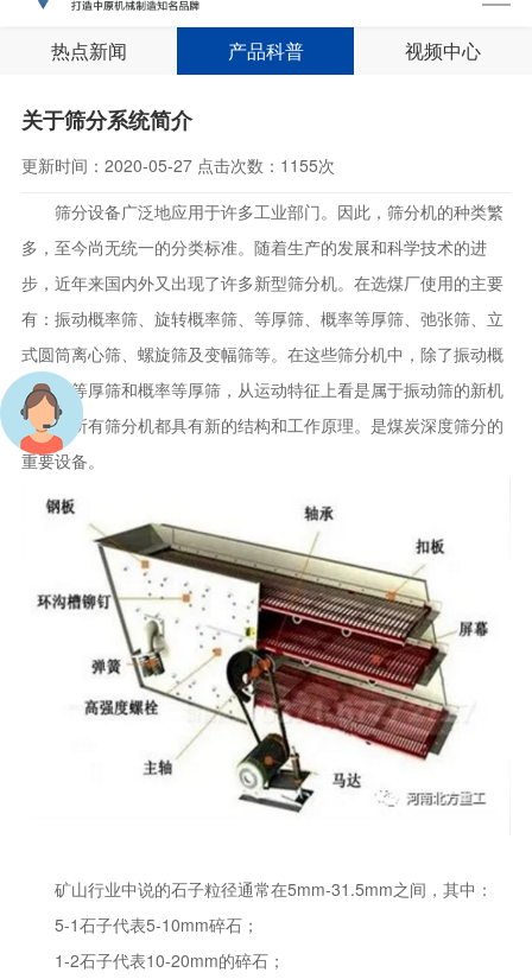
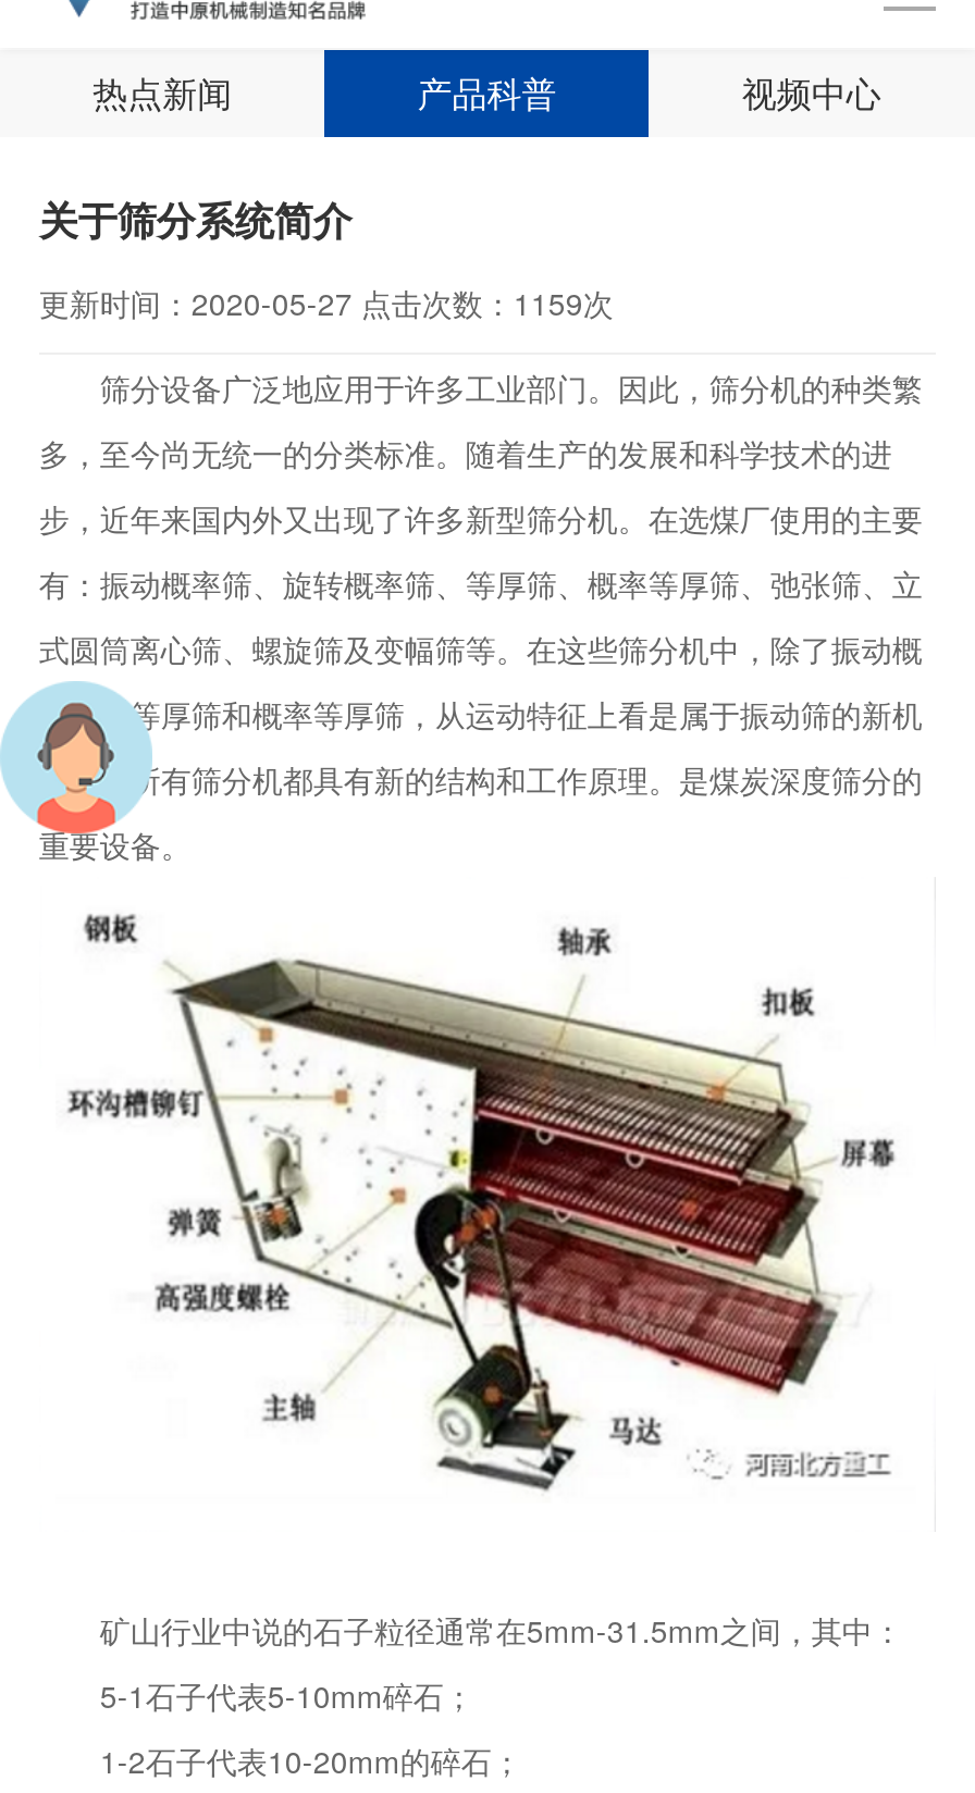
[21,153,335,177] 更新时间：2020-05-27点击次数：1155次 -> [39,280,614,324] 更新时间：2020-05-27点击次数：1159次

